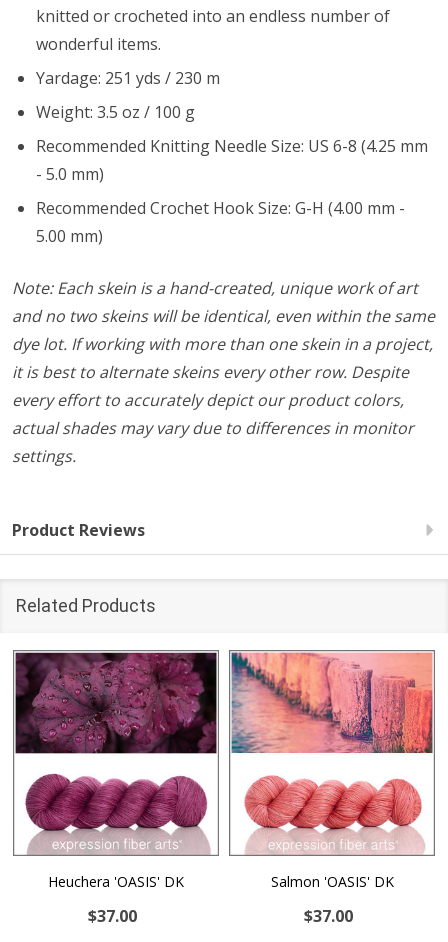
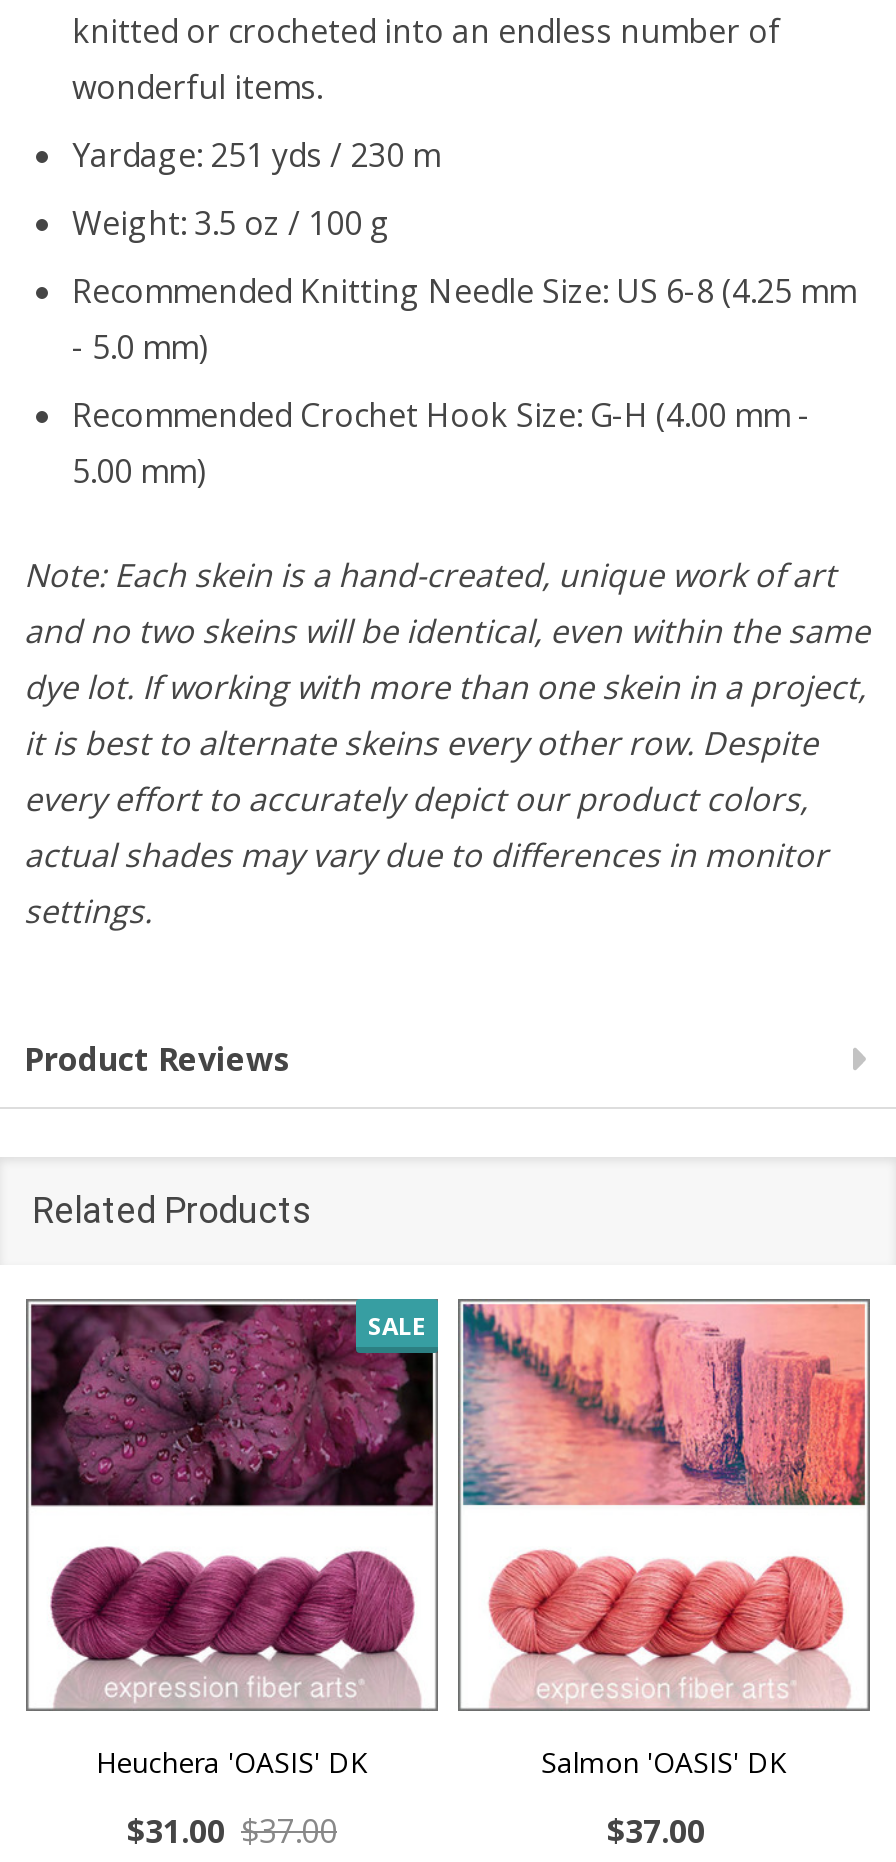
none -> [368,1309,426,1343] SALE
[87,905,136,927] $37.00 -> [127,1809,337,1853] $31.00 $37.00

